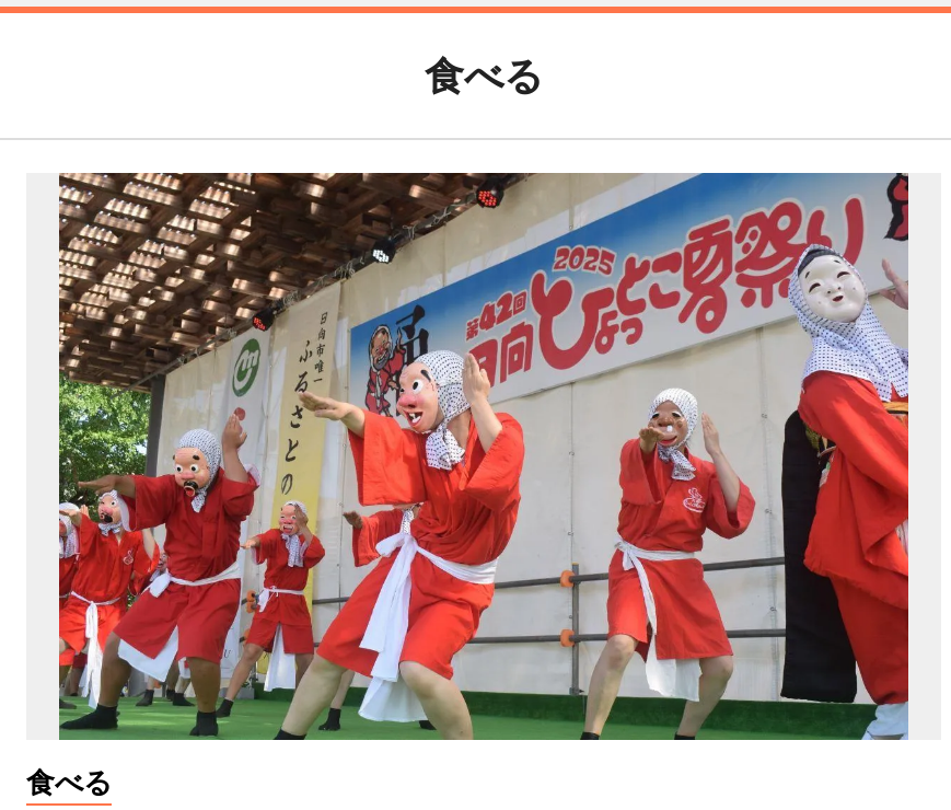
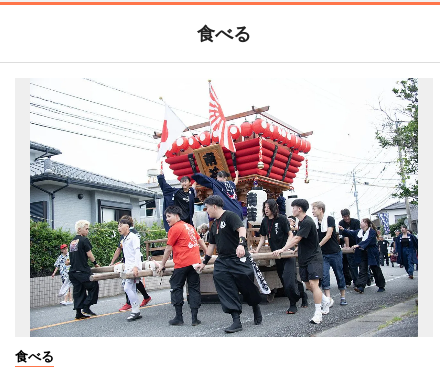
[57,171,911,742] [image] -> [29,78,419,337] [image]

